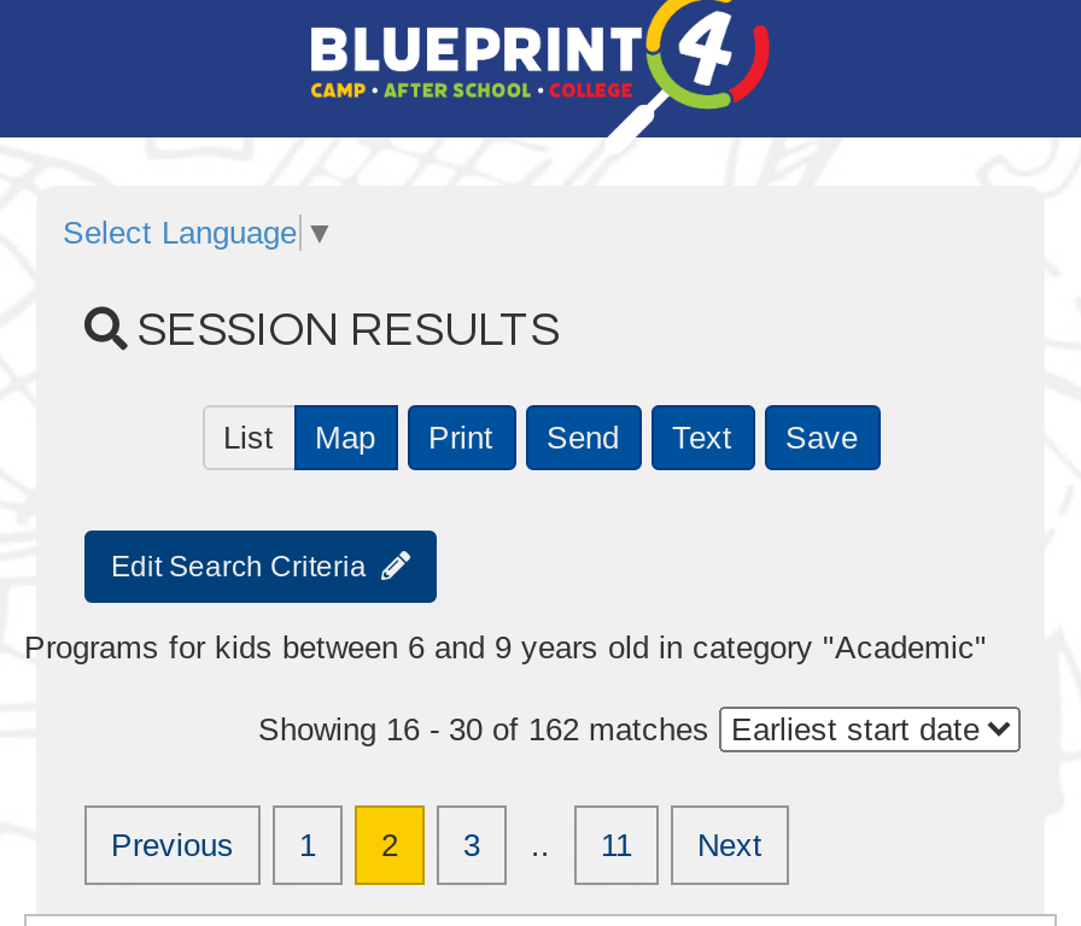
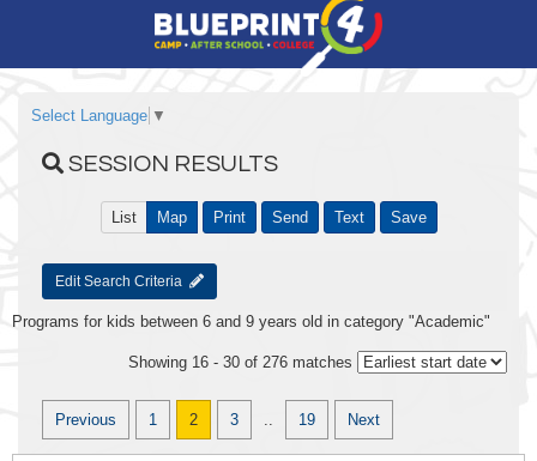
[258,710,719,747] Showing 16 - 30 of 162 matches -> [128,353,357,371] Showing 16 - 30 of 276 matches
[601,826,632,862] 11 -> [298,410,315,428] 19

